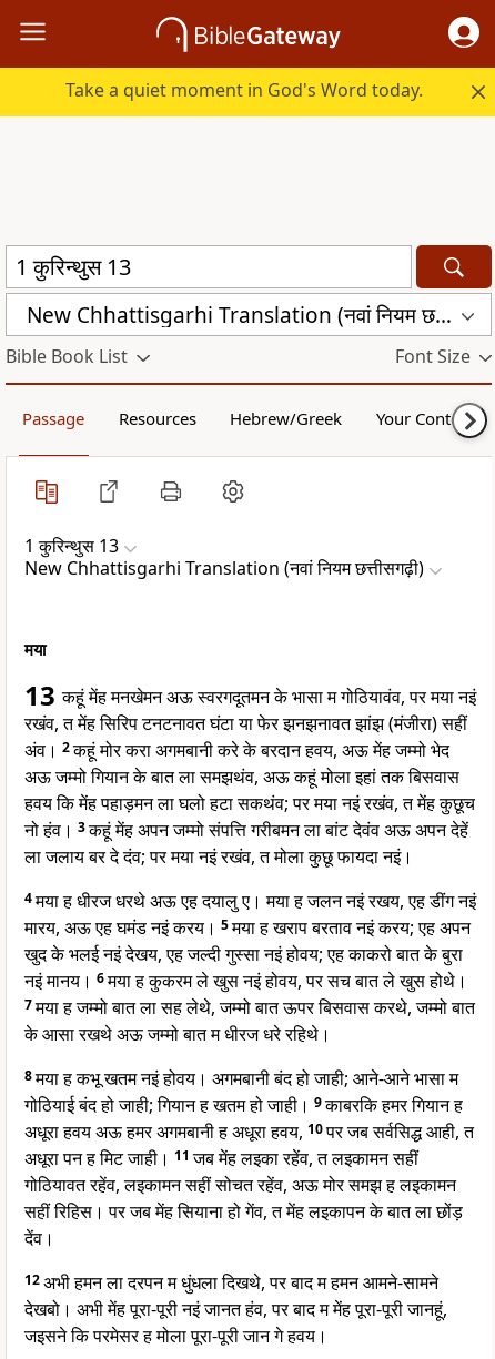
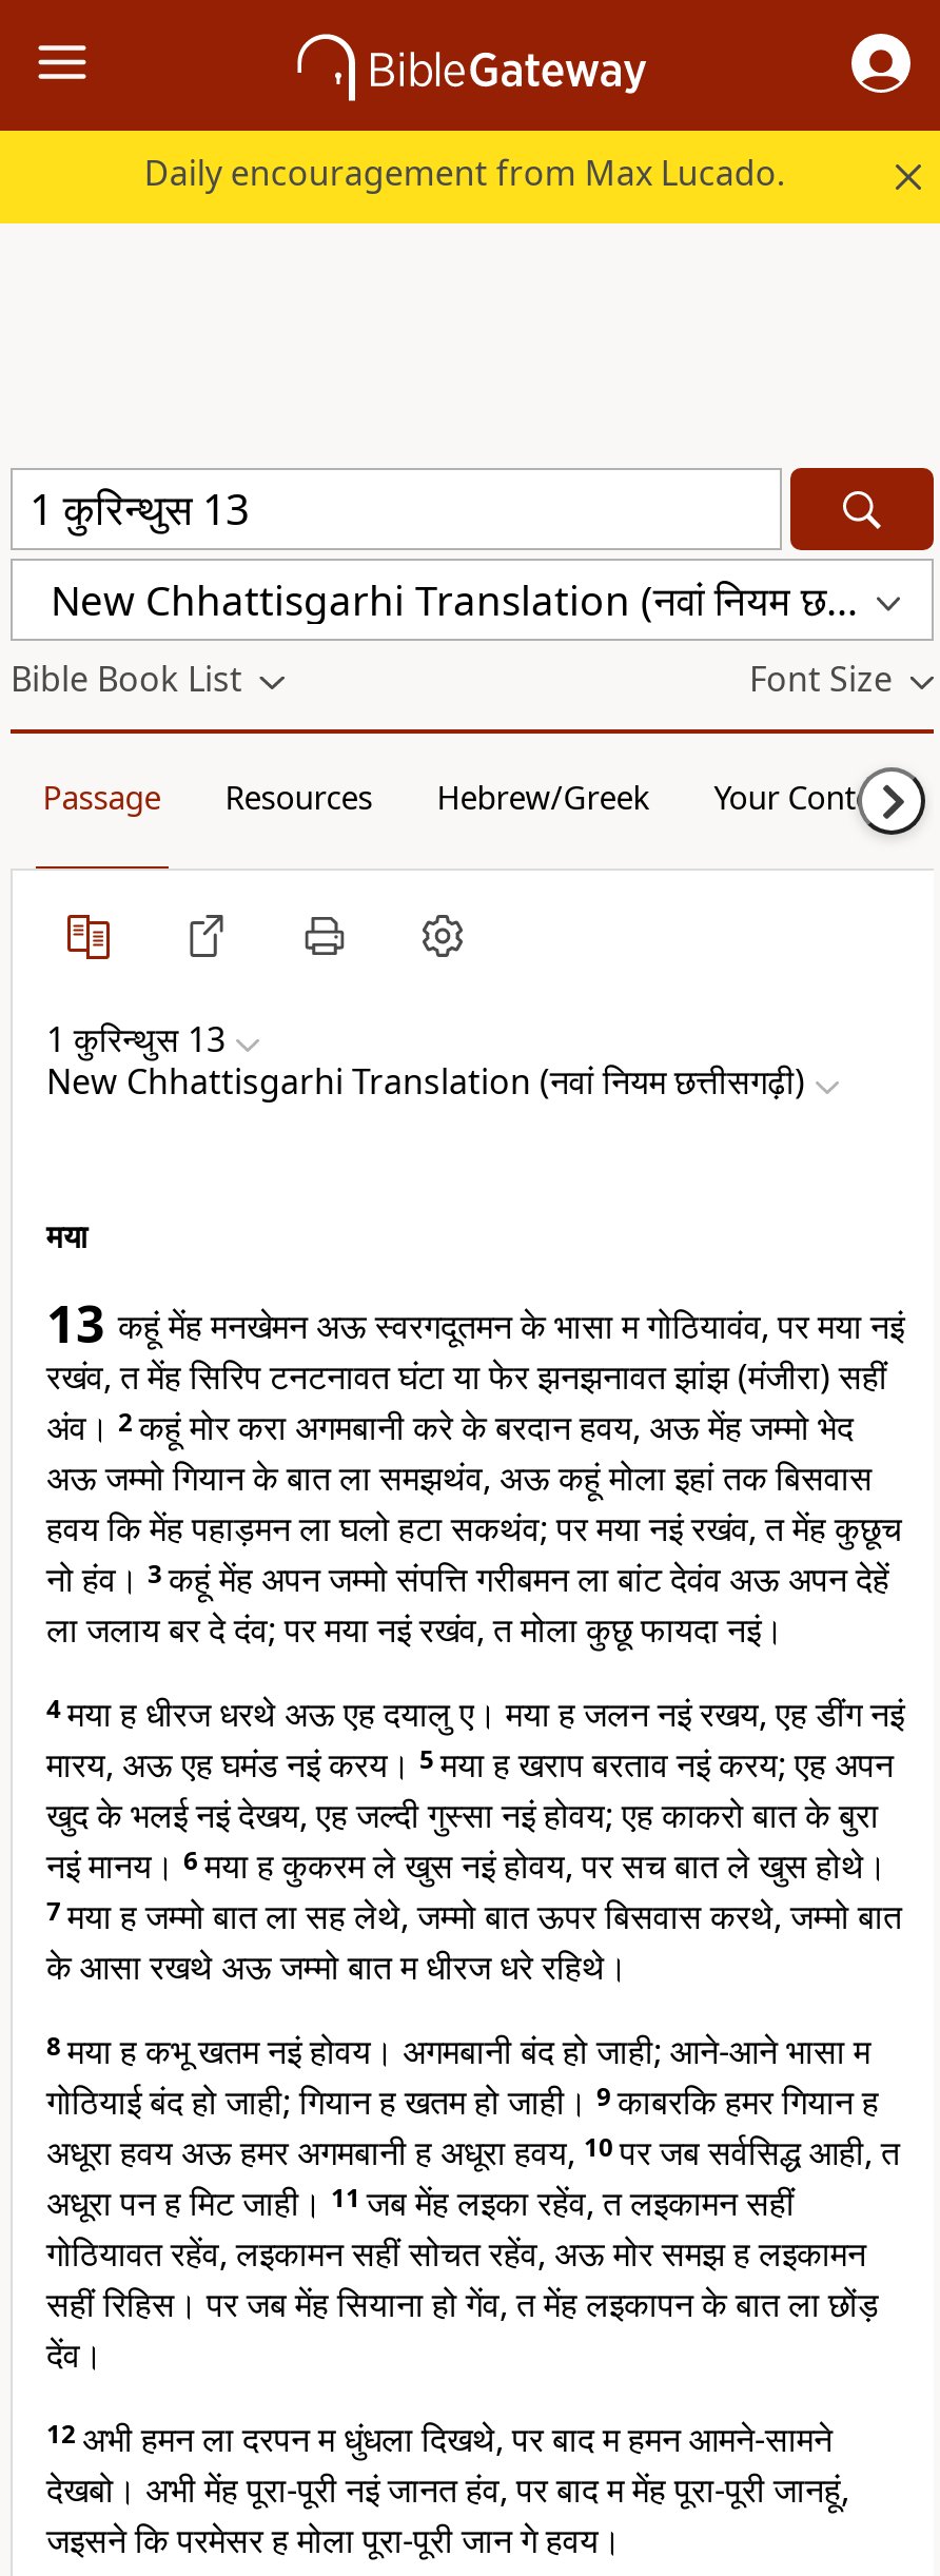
[66,78,423,102] Take a quiet moment in God's Word today. -> [144,150,785,196] Daily encouragement from Max Lucado.

